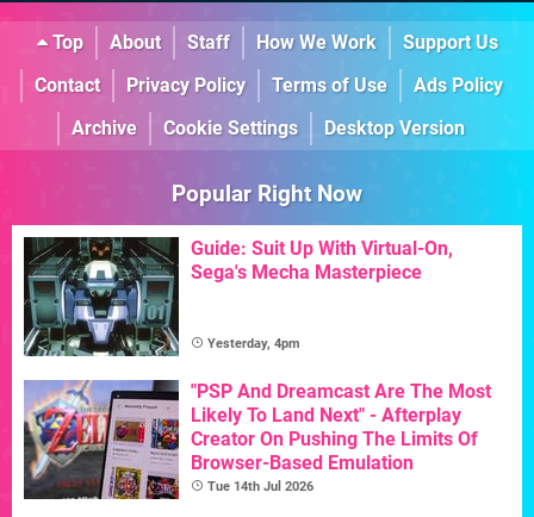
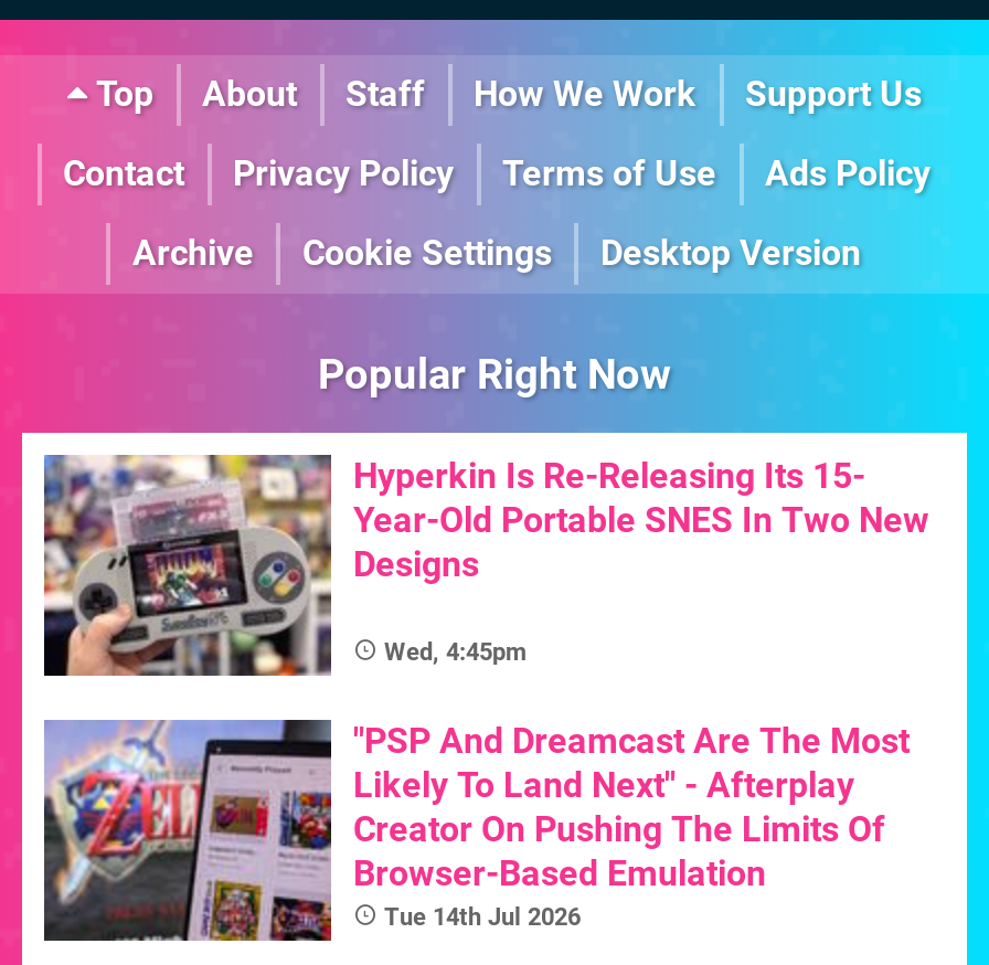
[23,236,453,357] [image] | Guide: Suit Up With Virtual-On, | Sega's Mecha Masterpiece -> [42,453,929,678] [image] | Hyperkin Is Re-Releasing Its 15- | Year-Old Portable SNES In Two New | Designs
[207,336,300,351] Yesterday, 4pm -> [384,638,528,667] Wed, 4:45pm

